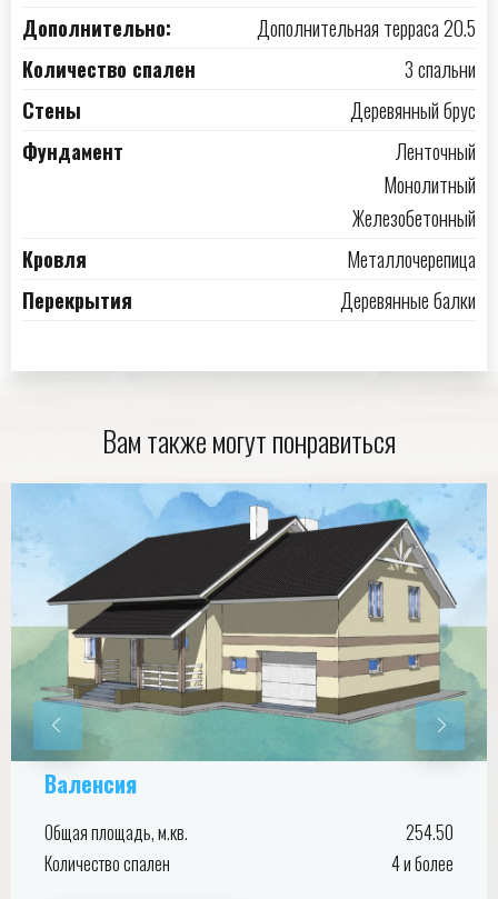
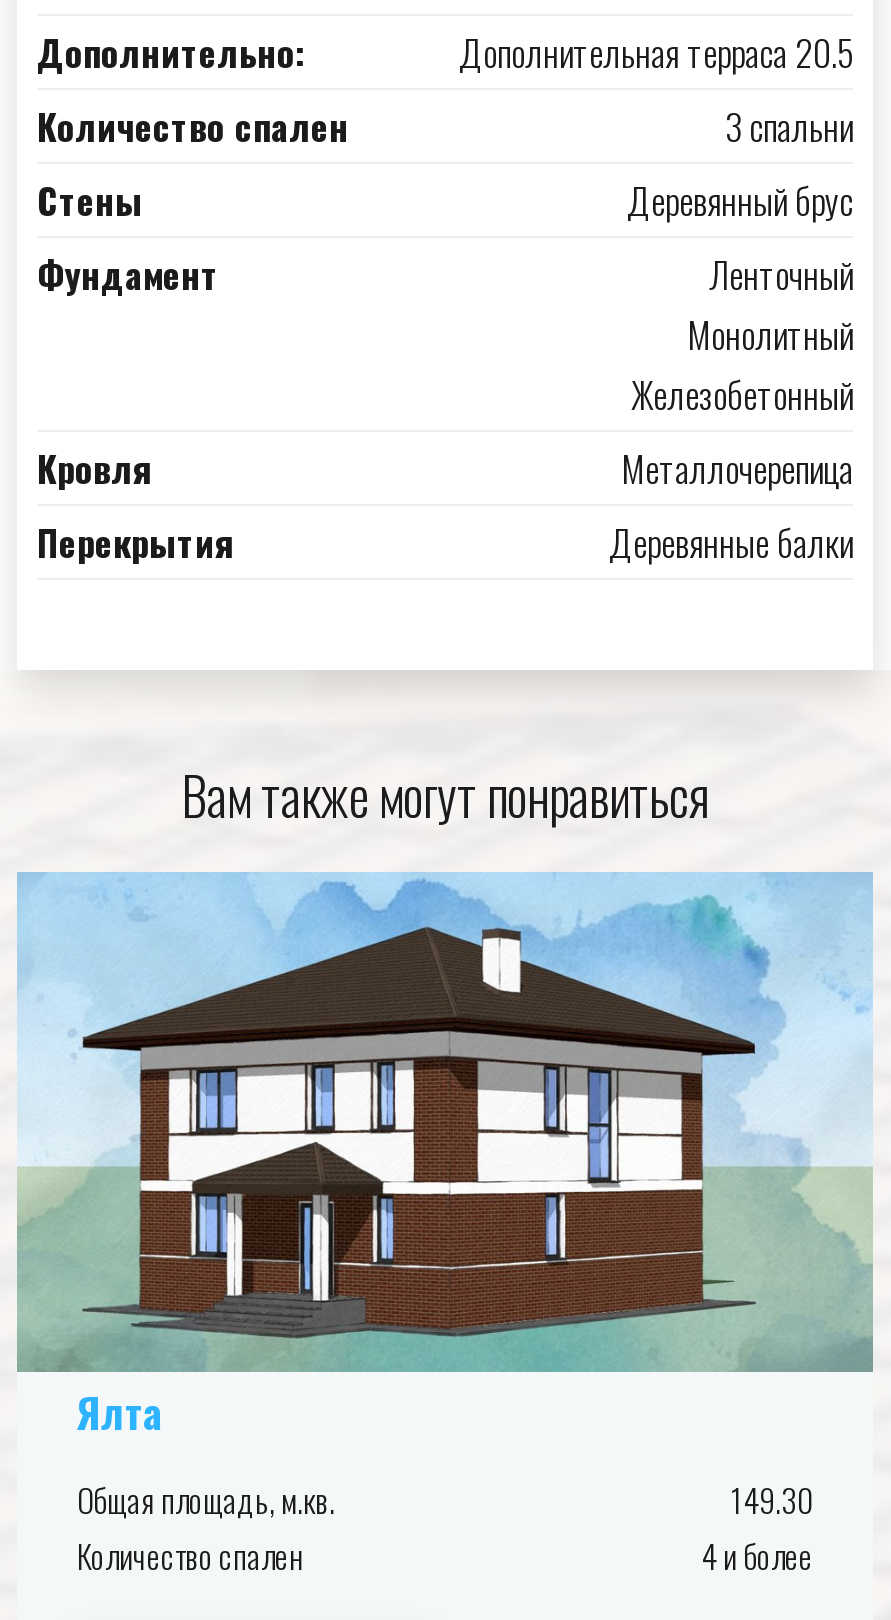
[11,489,488,800] [image] | Валенсия -> [17,914,871,1441] [image] | Ялта
[406,818,454,845] 254.50 -> [731,1475,813,1523] 149.30

